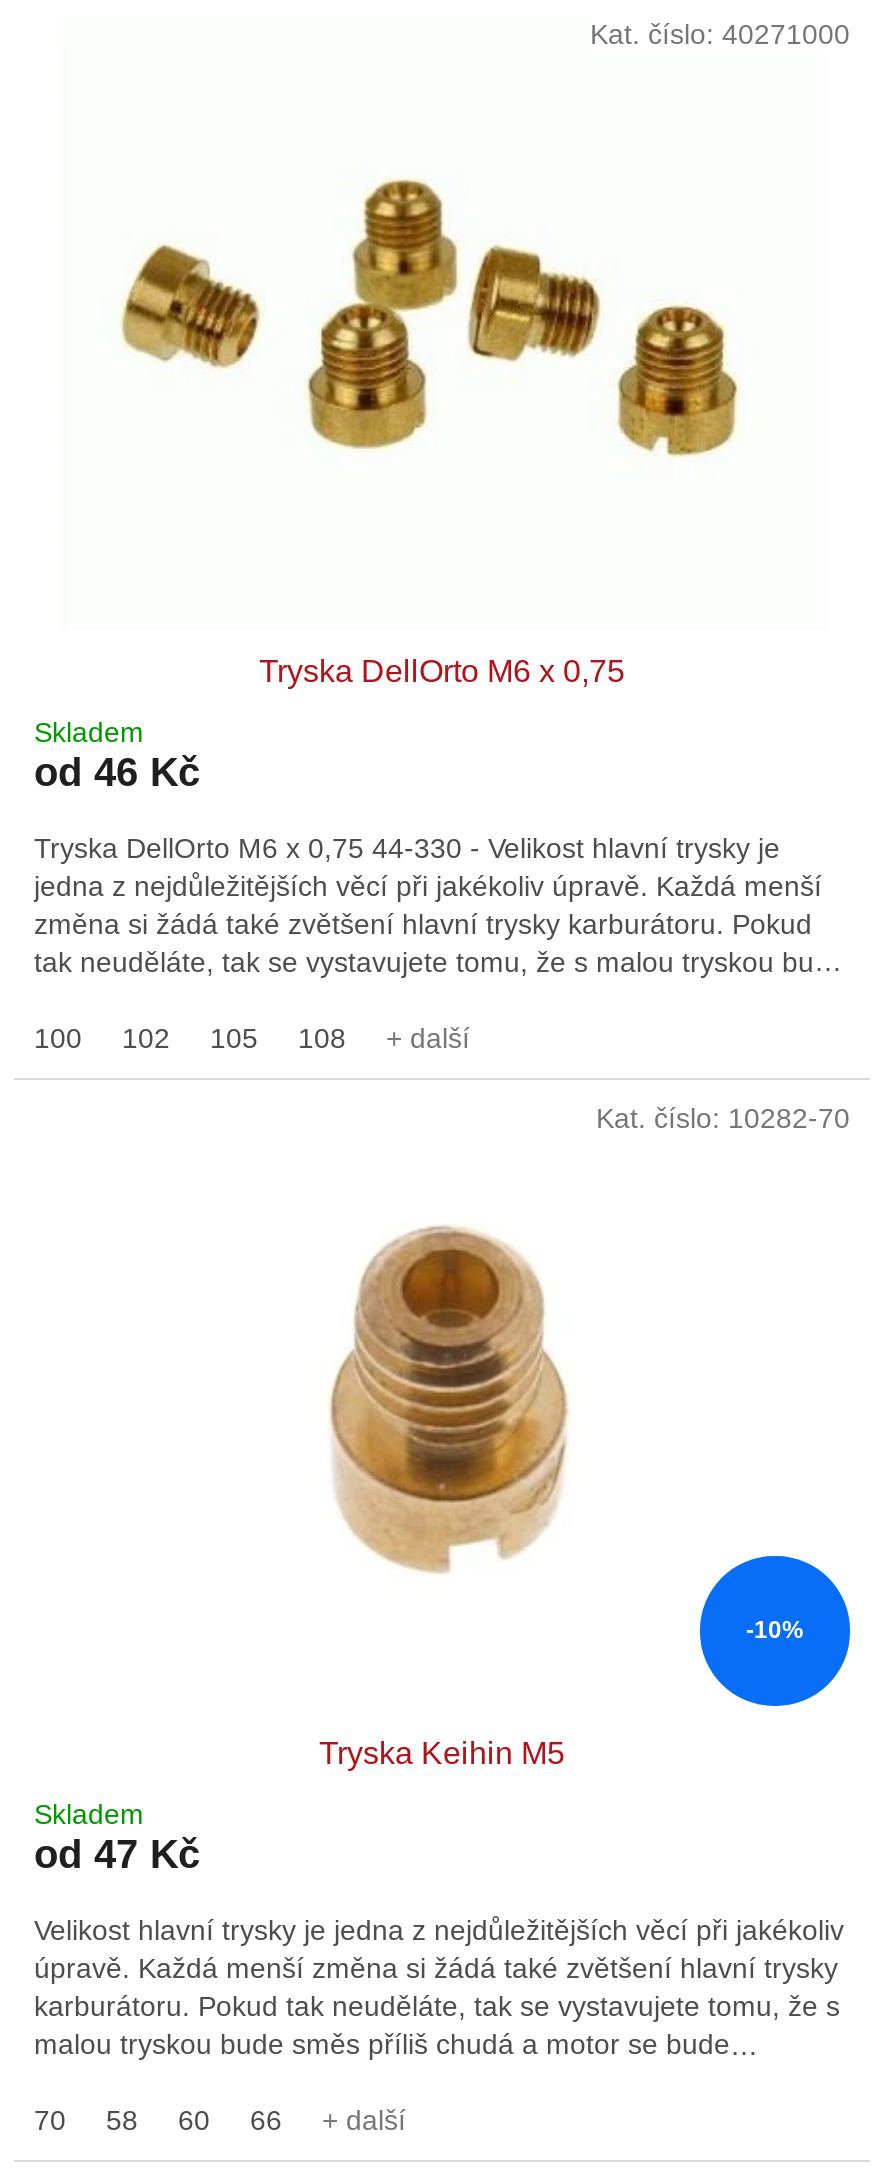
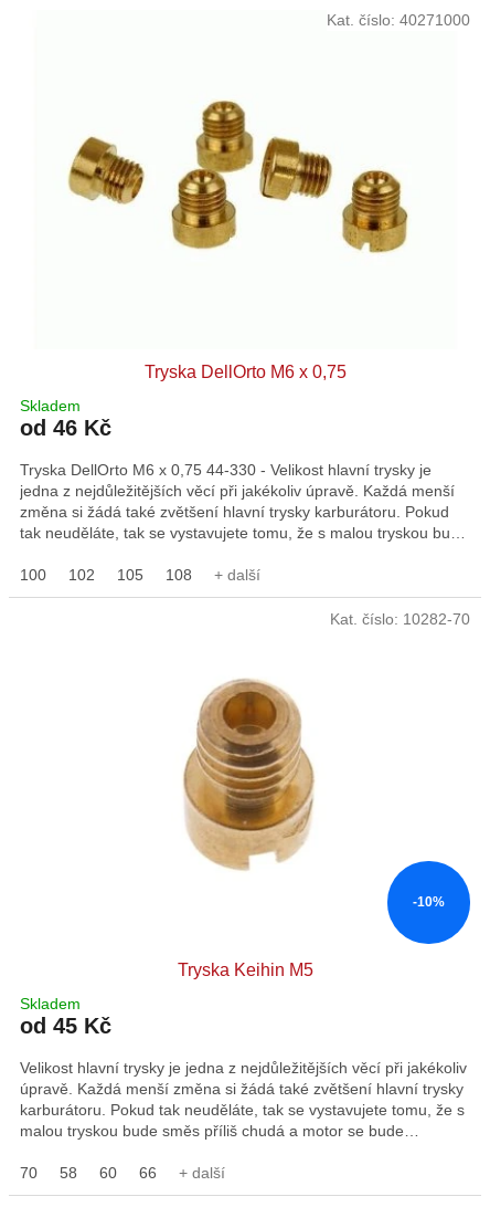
[34,1833,200,1877] od 47 Kč -> [20,1014,111,1038] od 45 Kč

